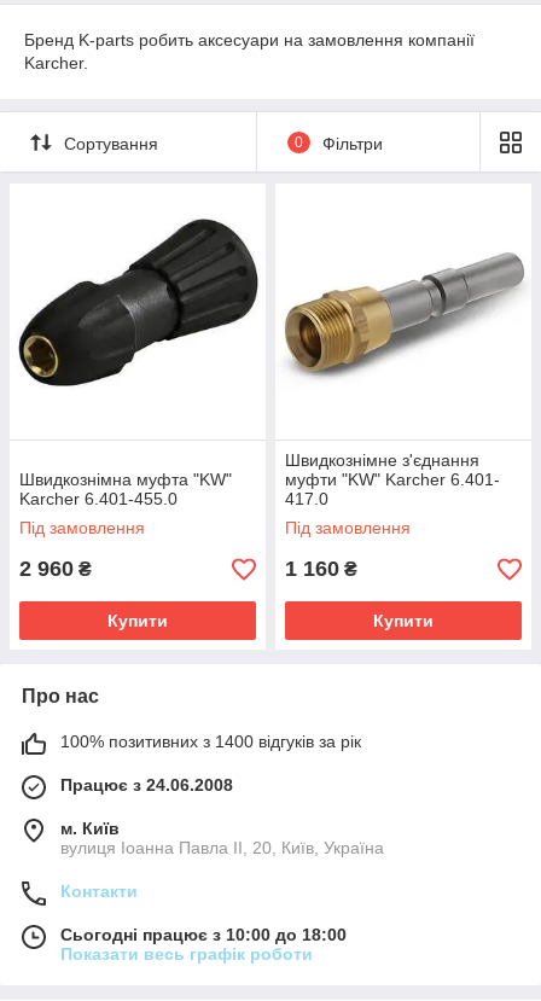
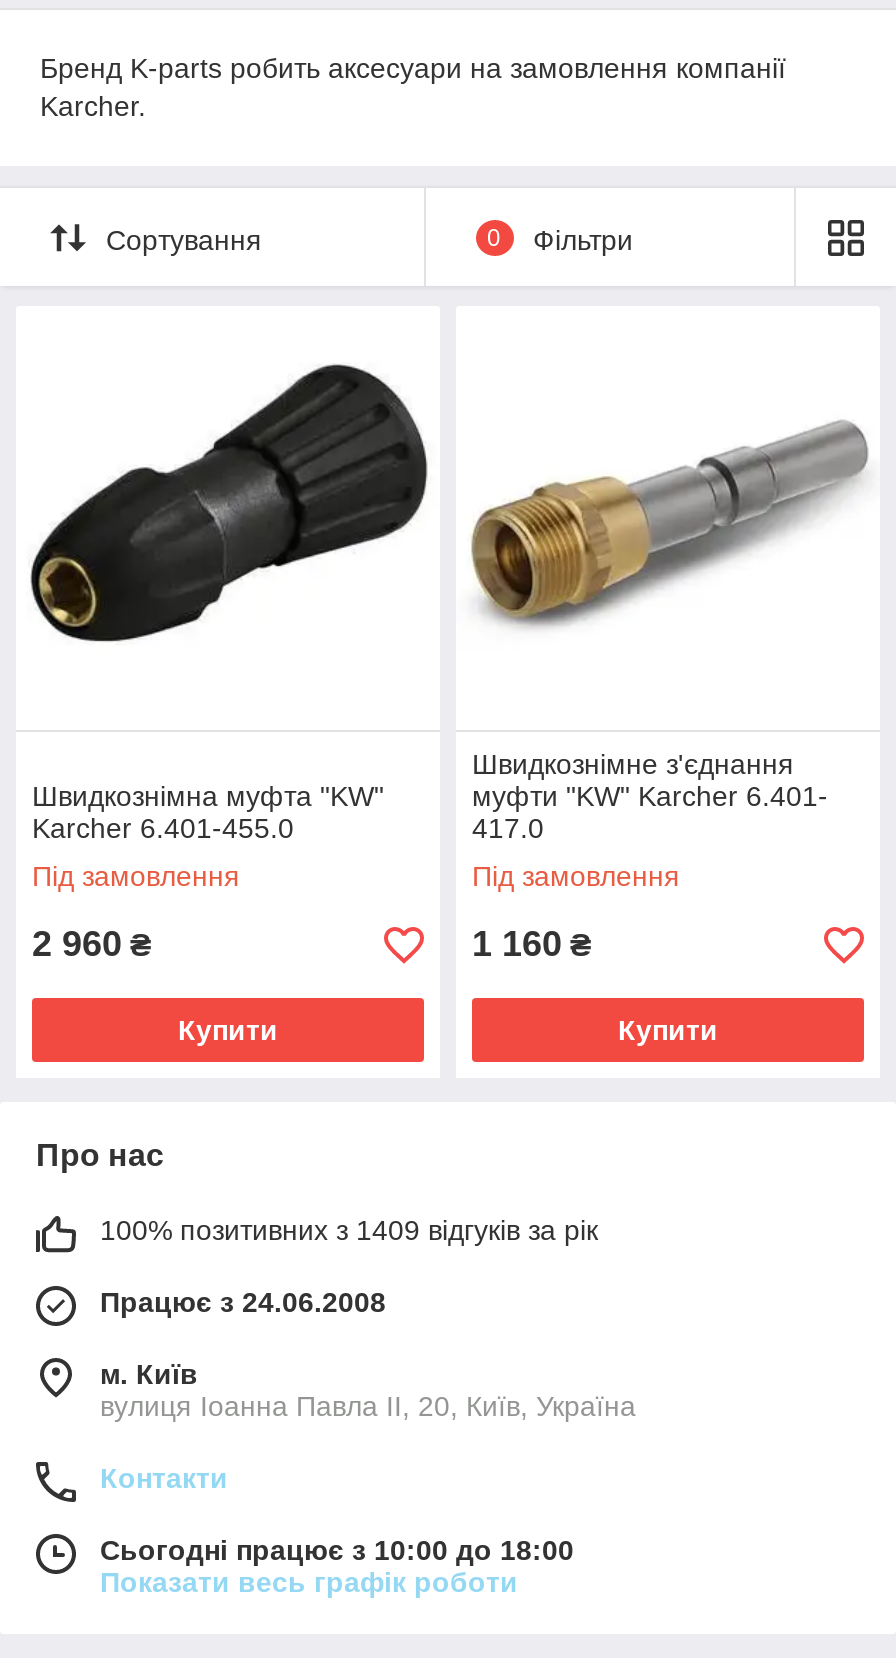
[60,732,361,751] 100% позитивних з 1400 відгуків за рік -> [100,1214,598,1246] 100% позитивних з 1409 відгуків за рік

